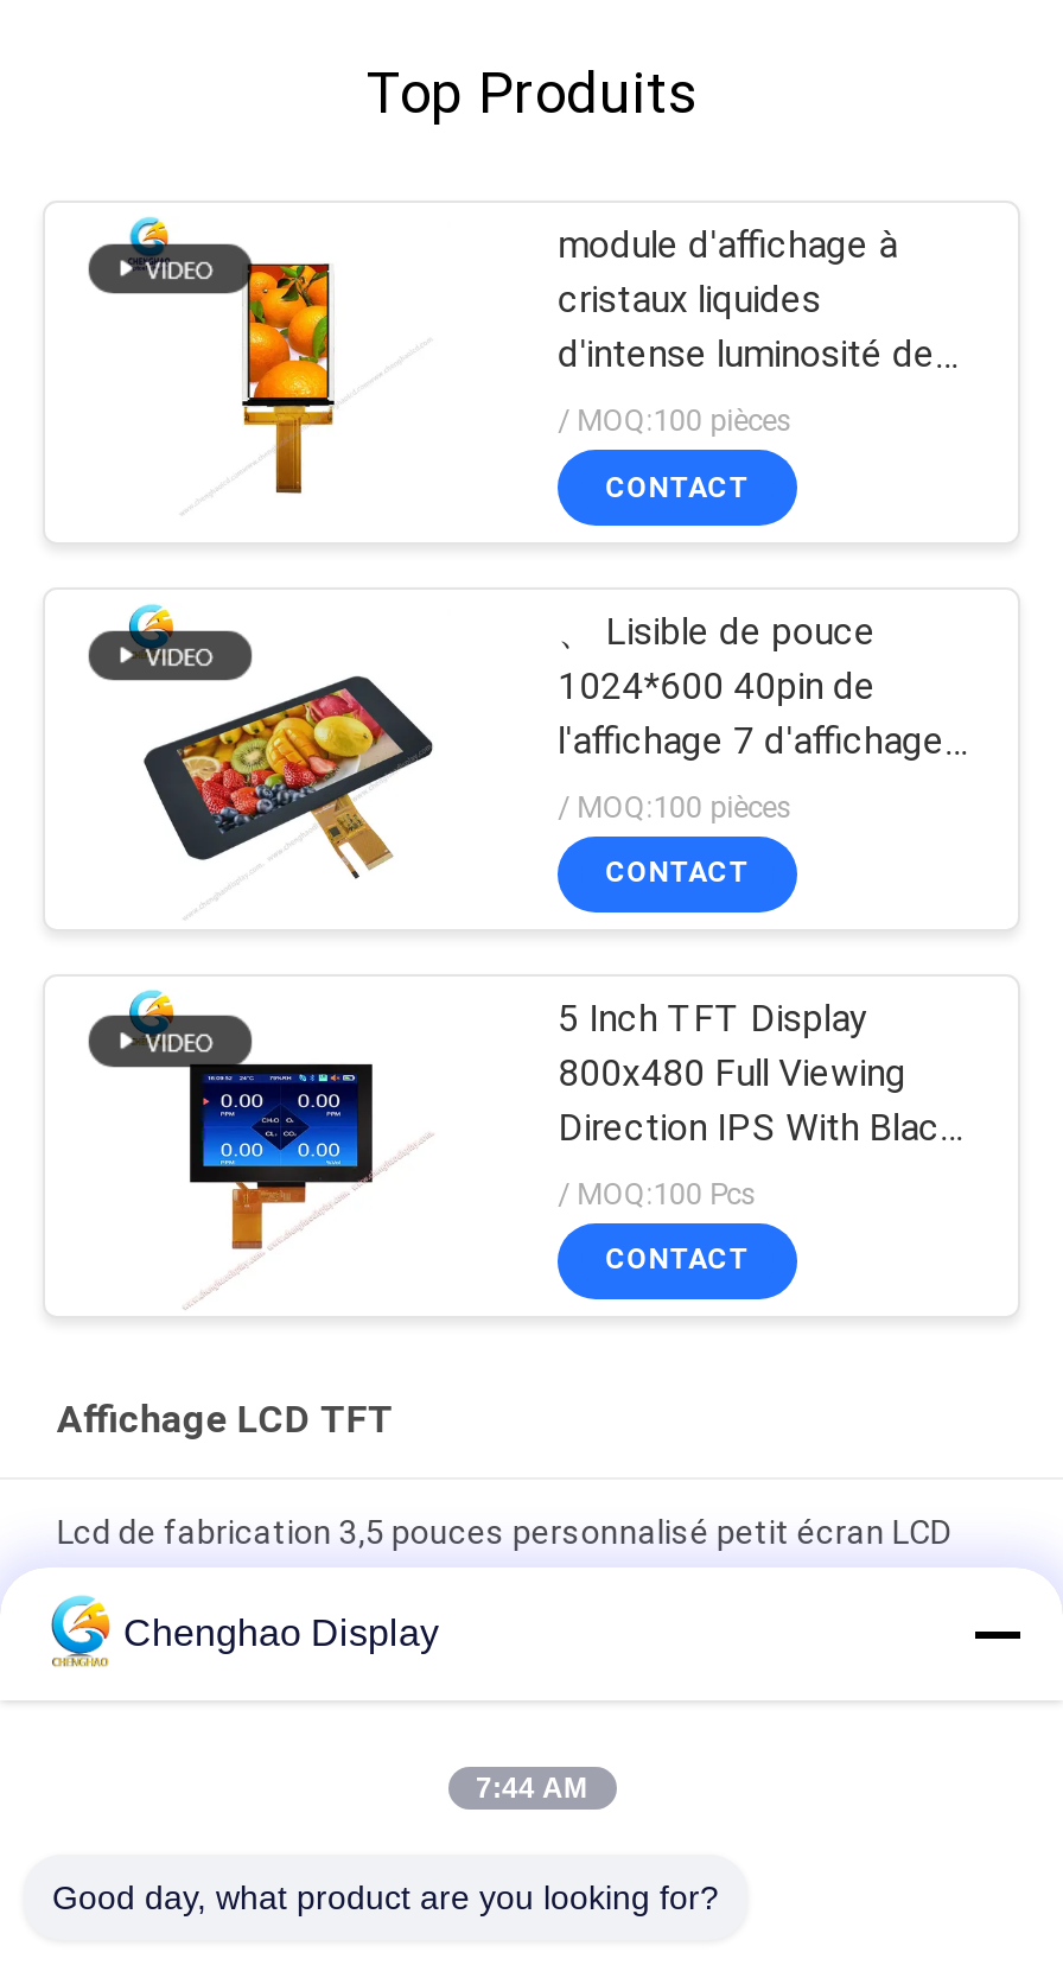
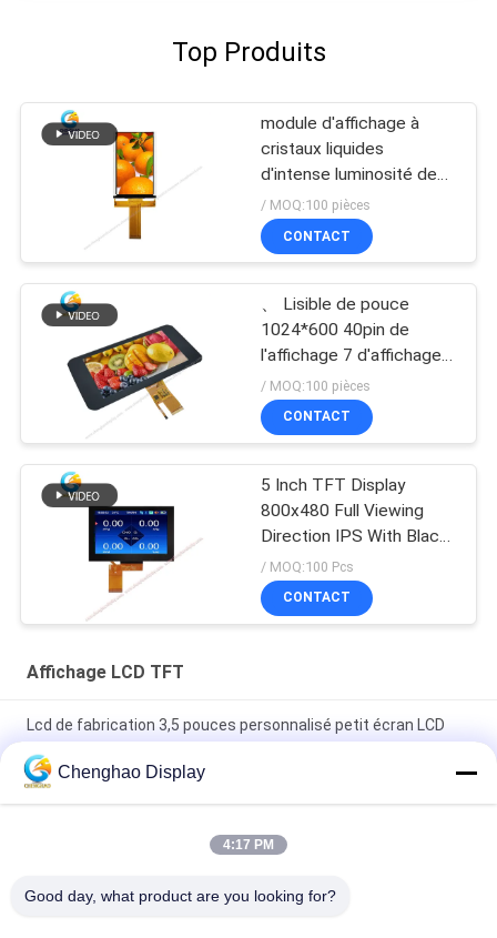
[476,1772,587,1805] 7:44 AM -> [223,837,274,853] 4:17 PM

